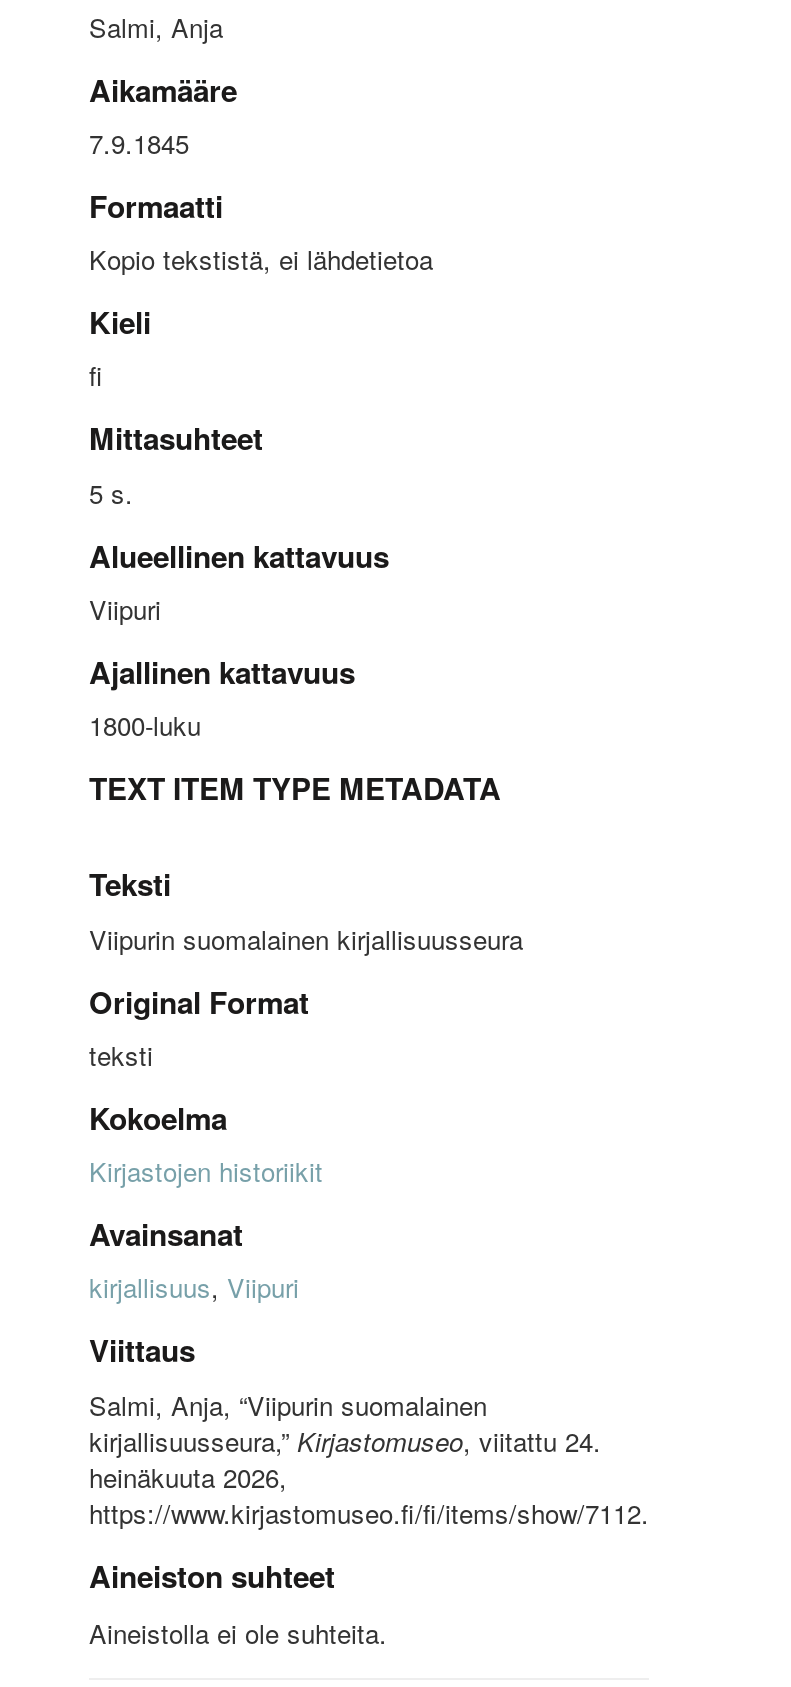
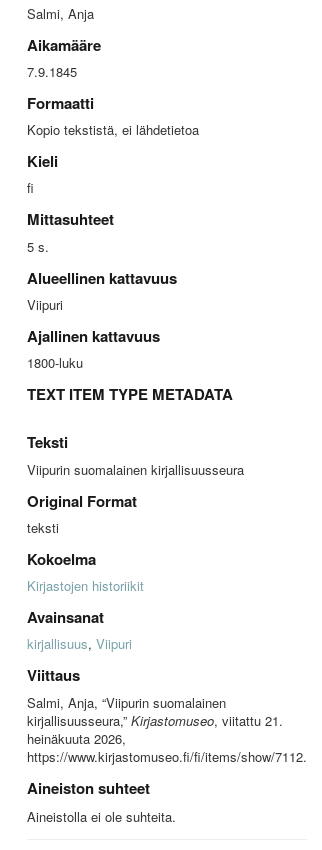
[89,1421,601,1459] kirjallisuusseura,” Kirjastomuseo, viitattu 24. -> [27,711,283,730] kirjallisuusseura,” Kirjastomuseo, viitattu 21.

